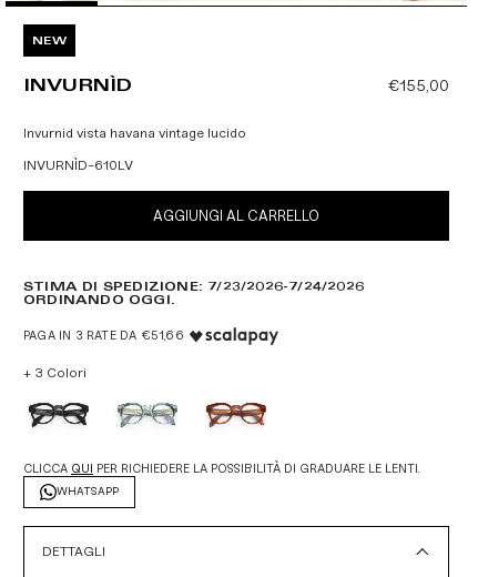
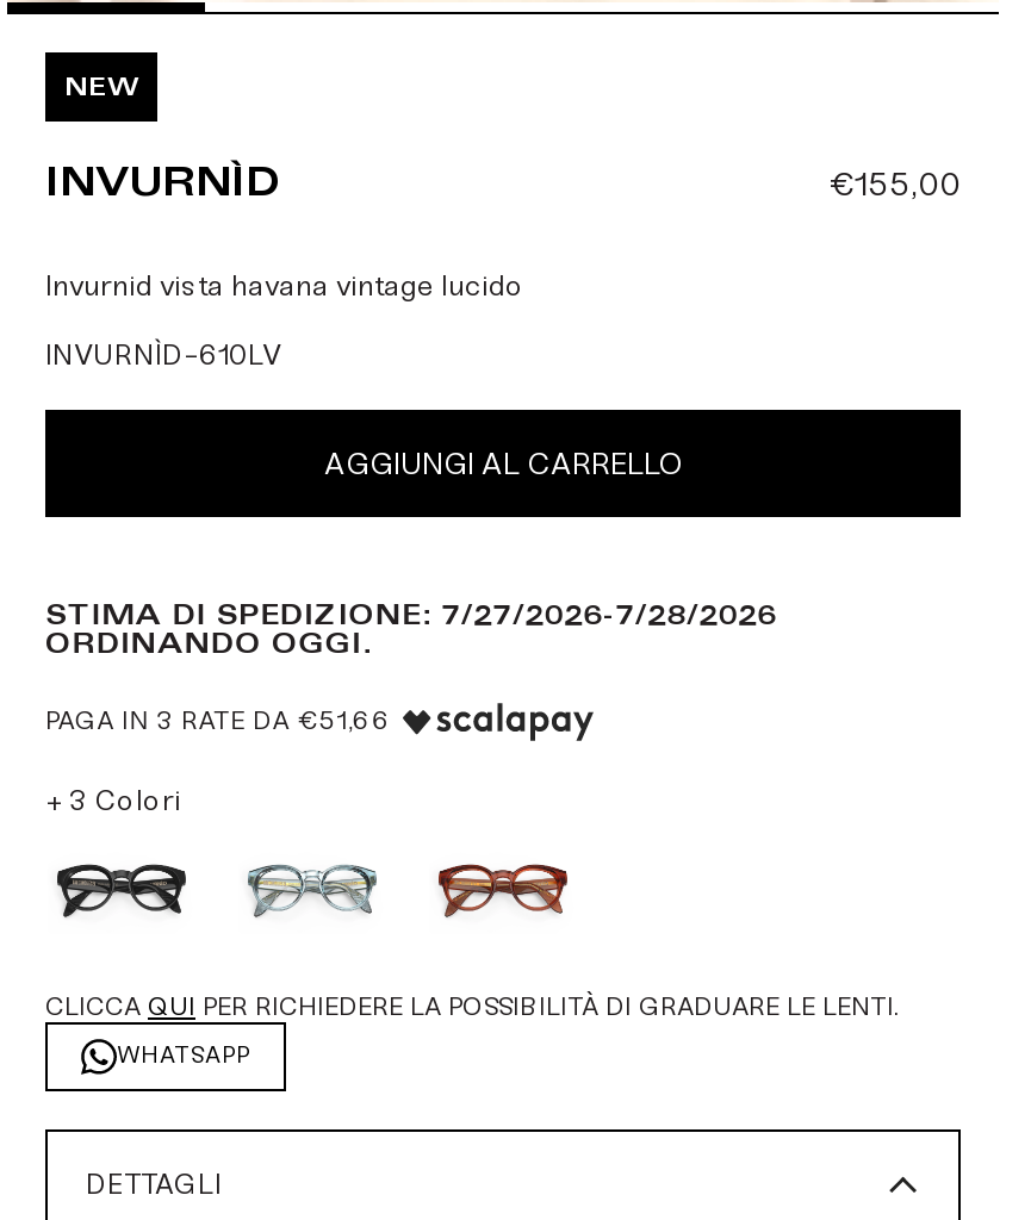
[23,280,364,293] STIMA DI SPEDIZIONE: 7/23/2026-7/24/2026 -> [45,601,777,630] STIMA DI SPEDIZIONE: 7/27/2026-7/28/2026

